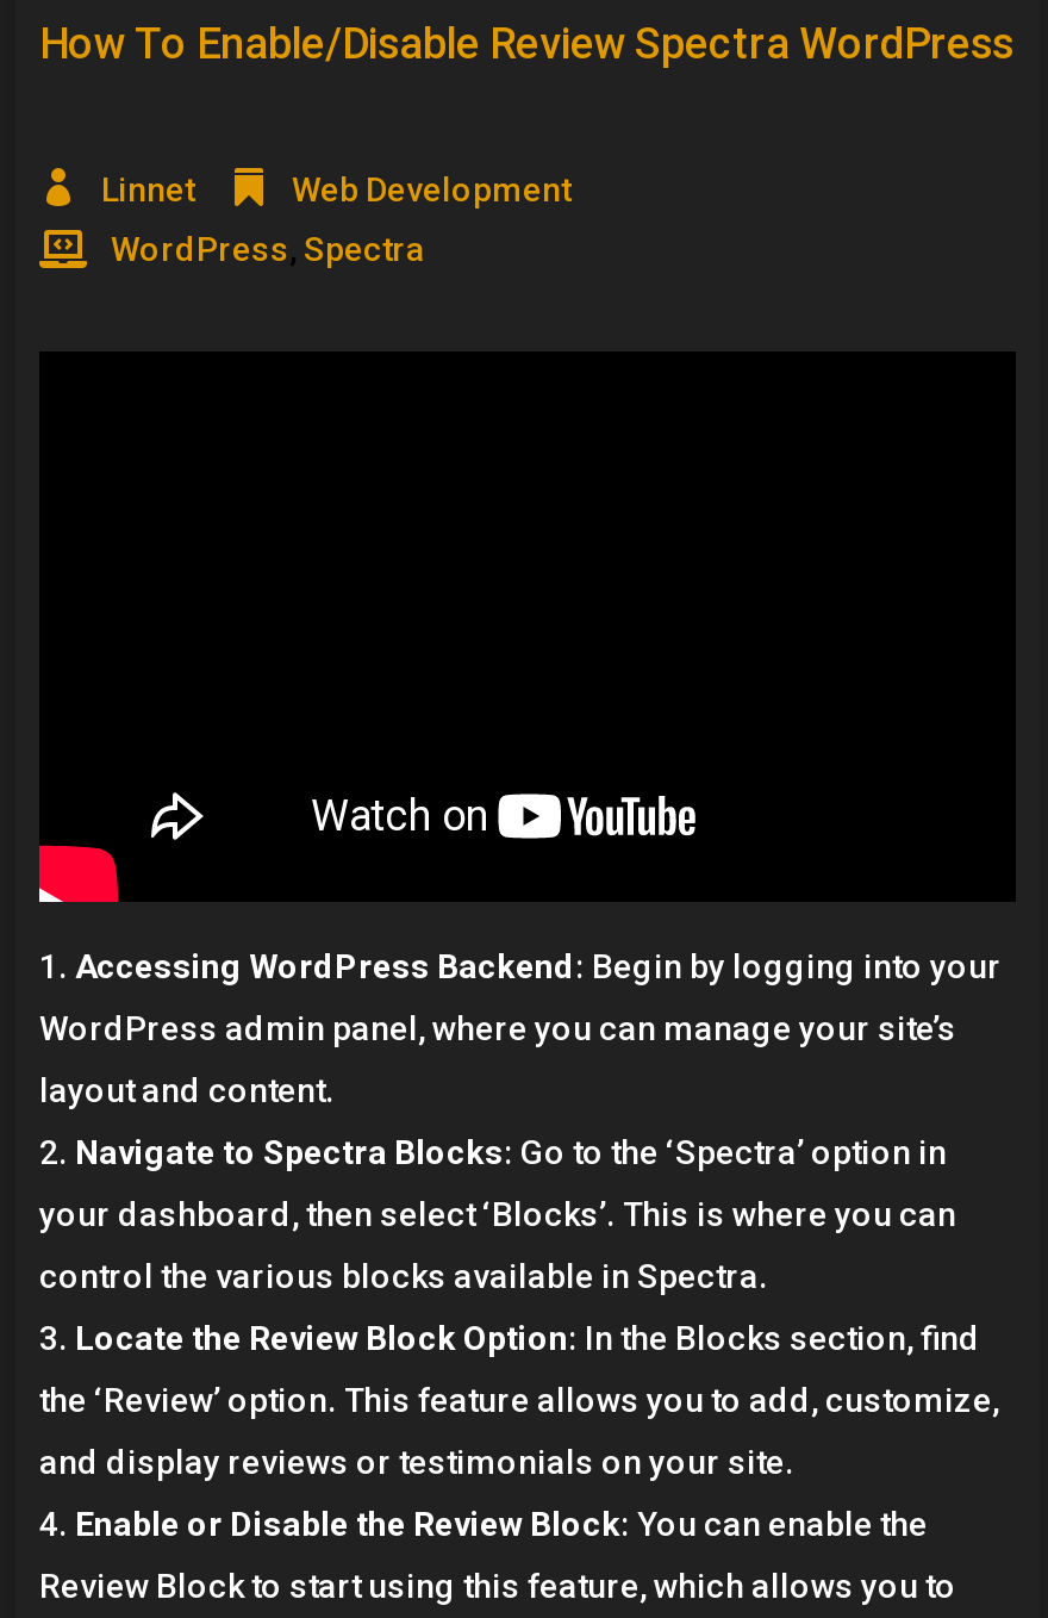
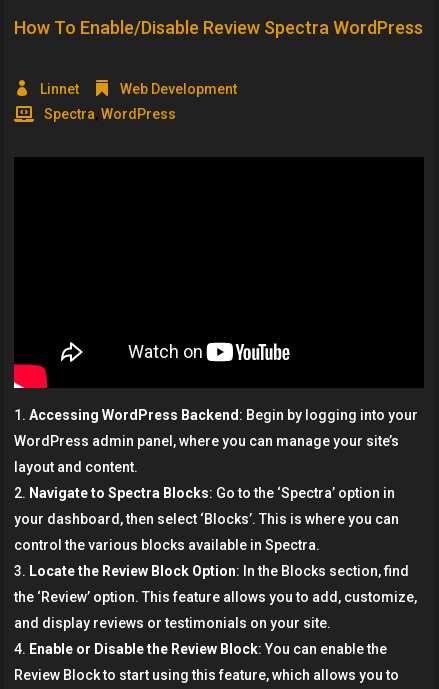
[111,230,425,268] WordPress, Spectra -> [44,106,176,122] Spectra, WordPress

